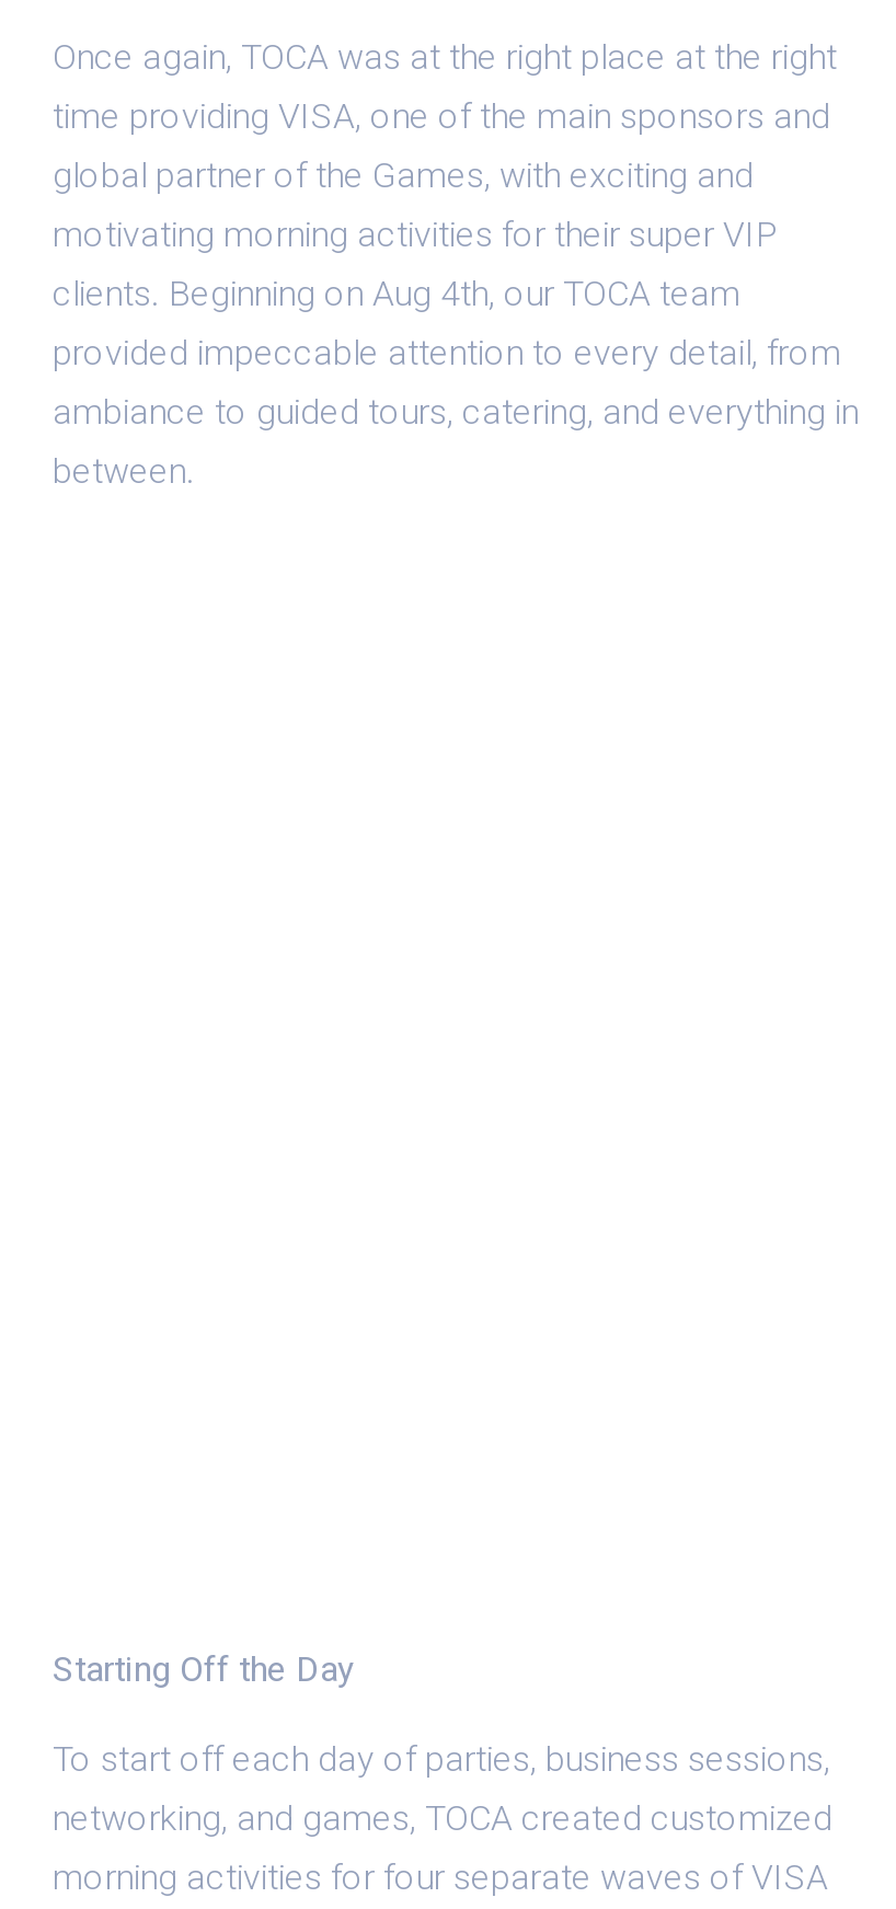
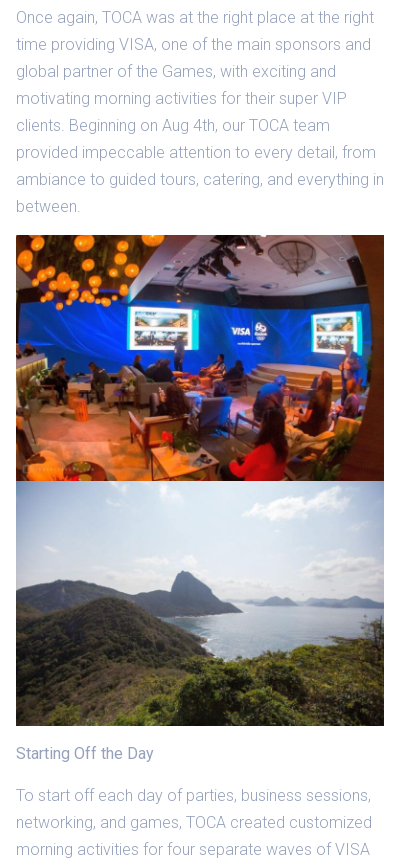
none -> [15,234,385,727] [image]

